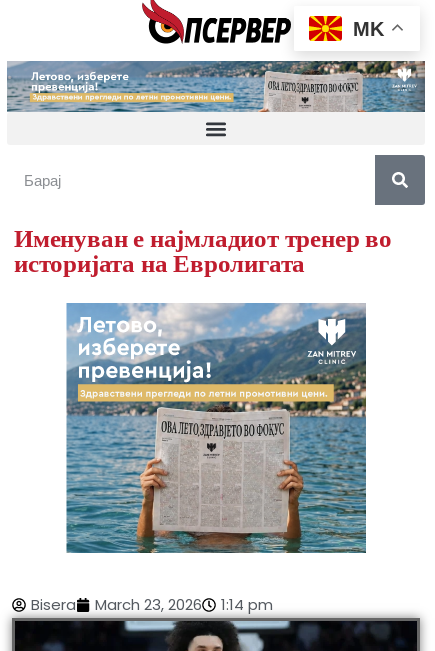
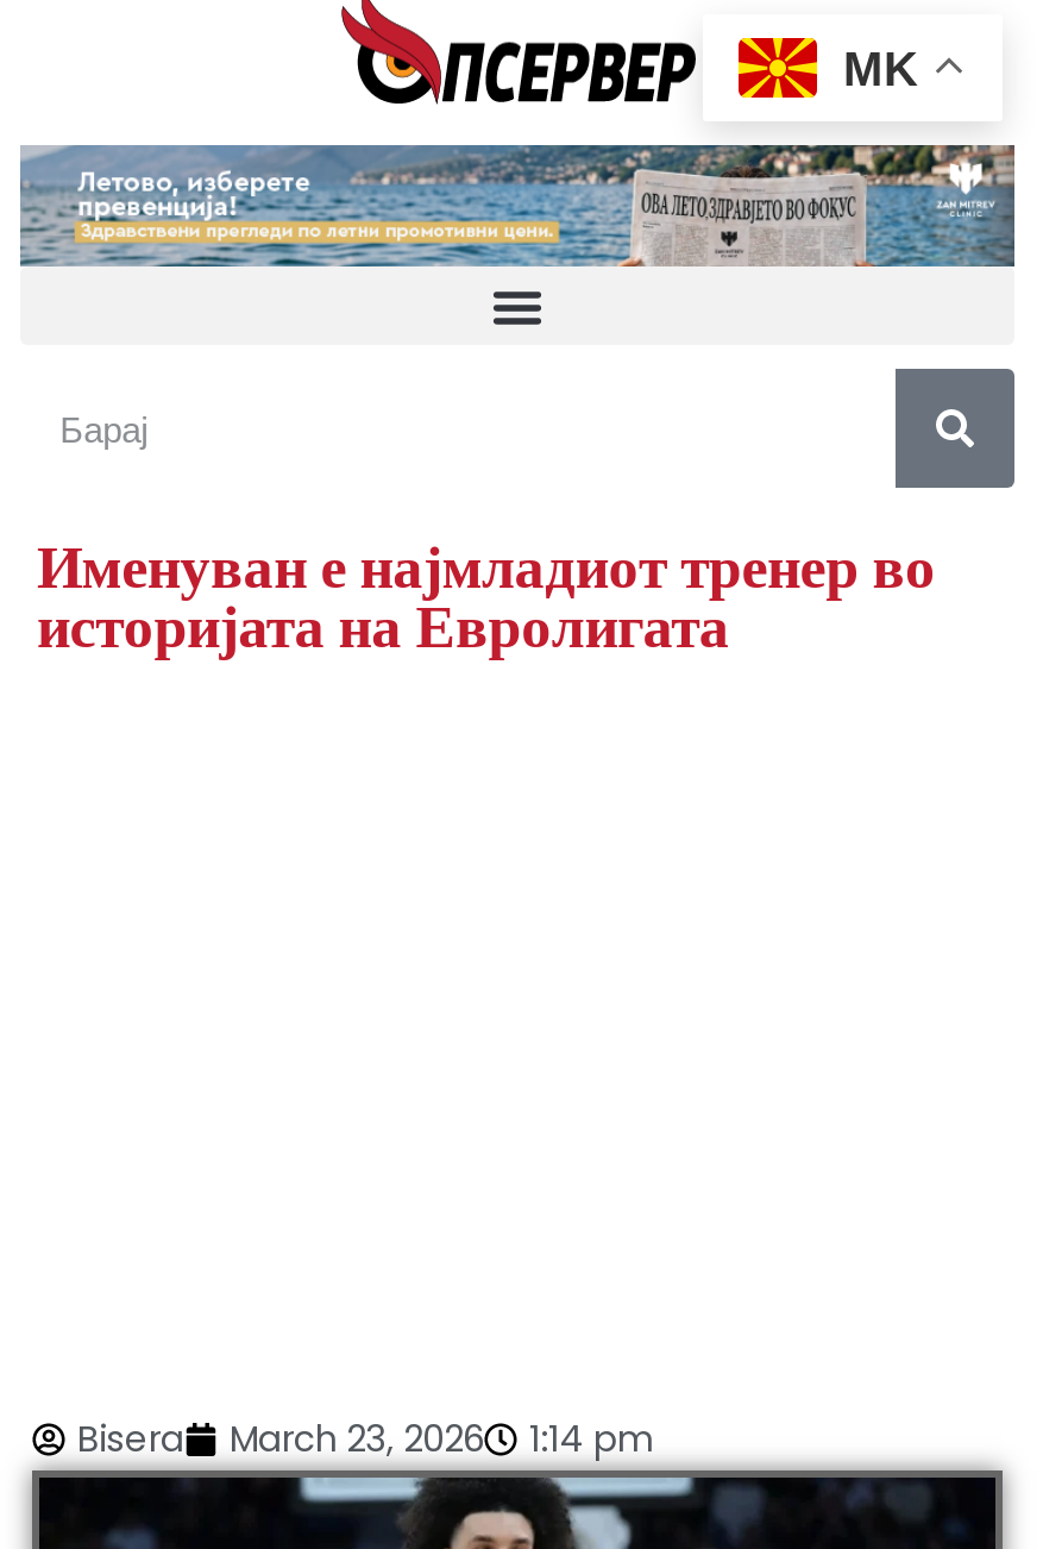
[65,302,367,554] [image] -> none

